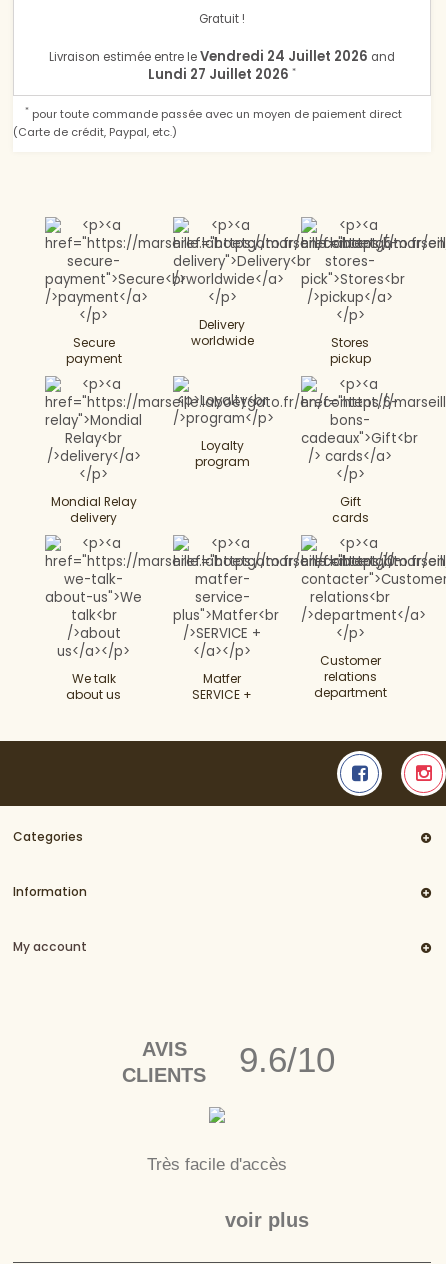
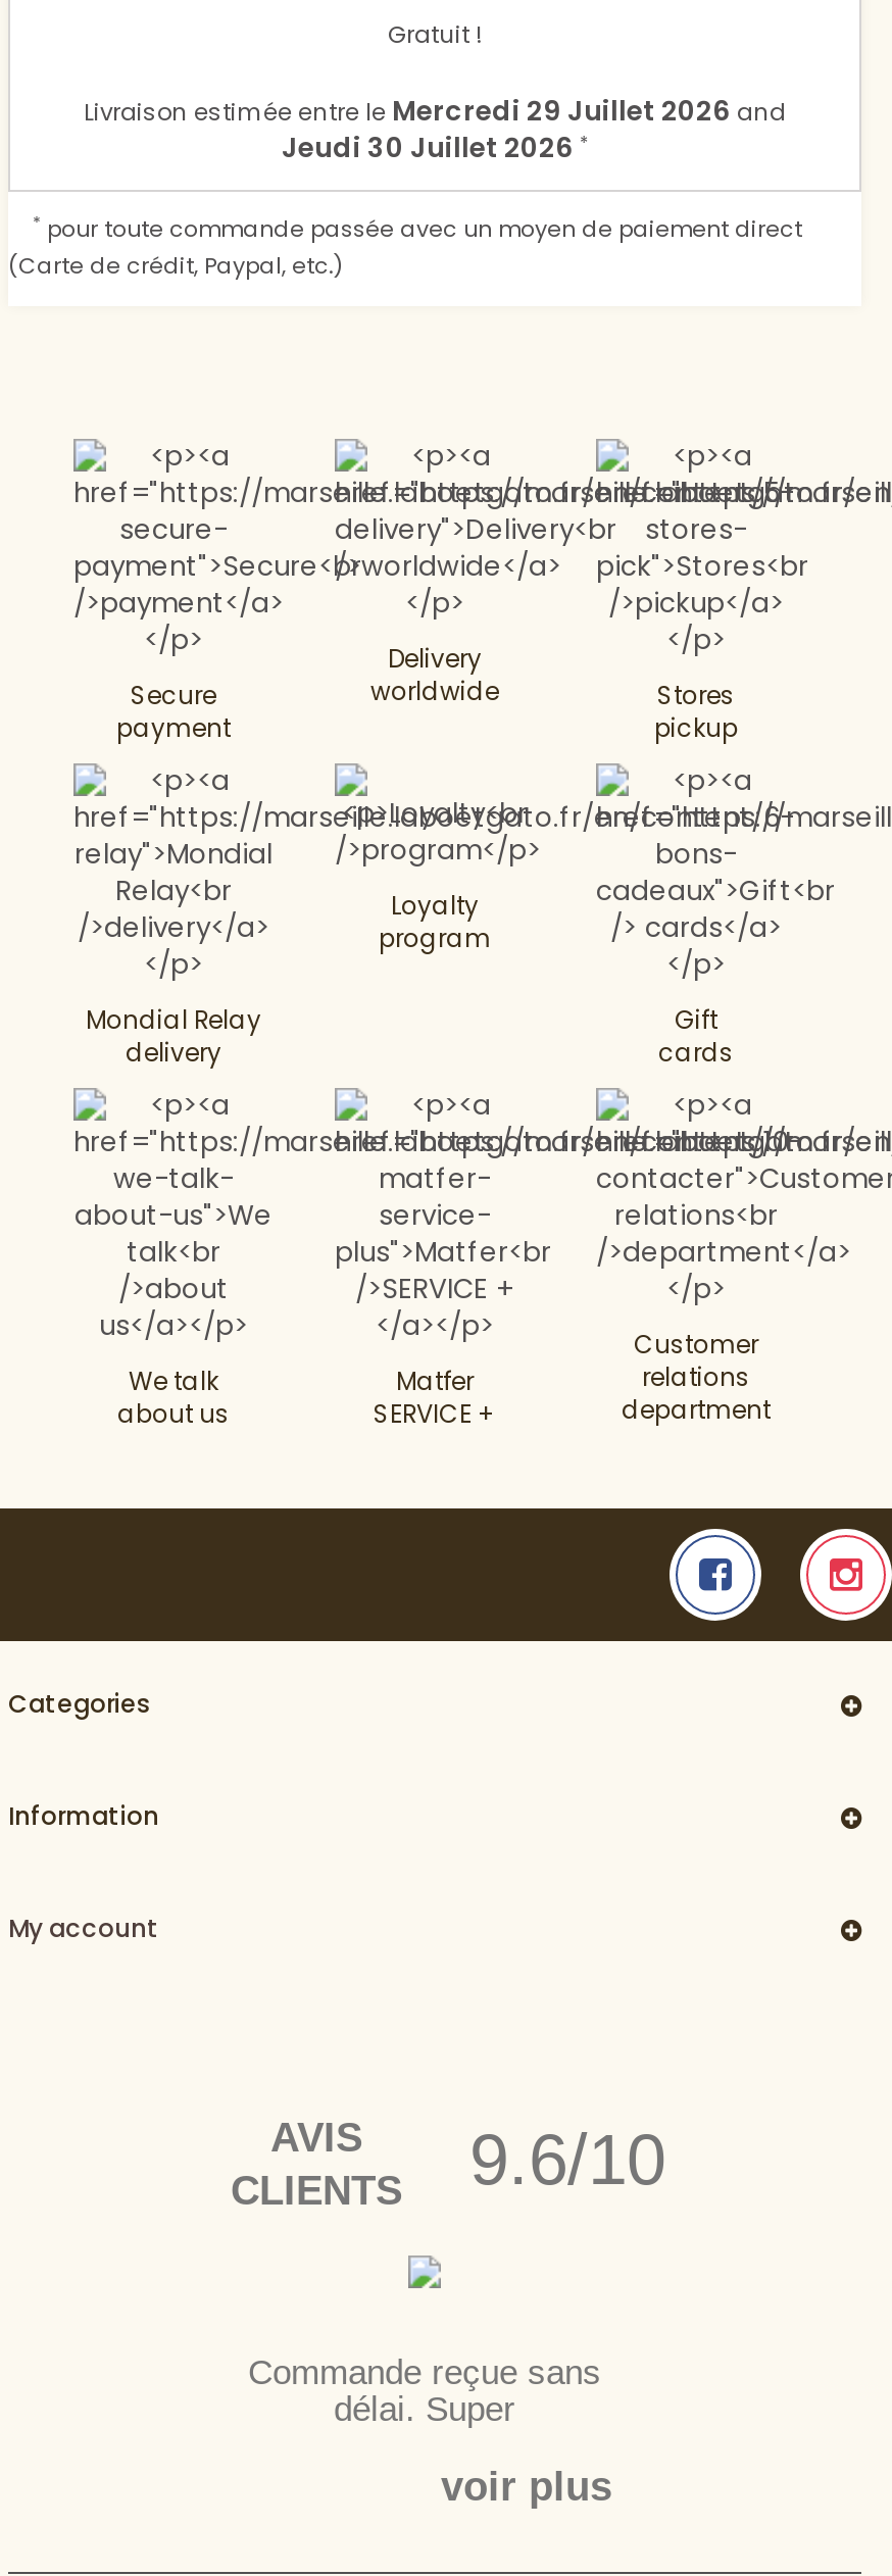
[49,47,395,66] Livraison estimée entre le Vendredi 24 Juillet 2026 and -> [84,92,786,131] Livraison estimée entre le Mercredi 29 Juillet 2026 and
[148,65,296,84] Lundi 27 Juillet 2026 * -> [282,129,588,167] Jeudi 30 Juillet 2026 *
[147,1155,287,1174] Très facile d'accès -> [248,2354,601,2429] Commande reçue sans | délai. Super

